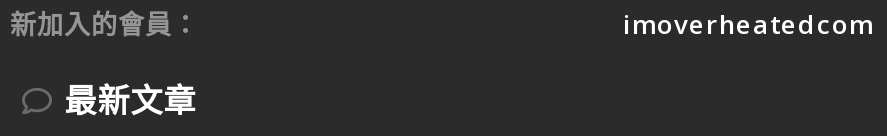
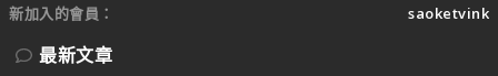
[623,5,874,41] imoverheatedcom -> [408,3,489,23] saoketvink

